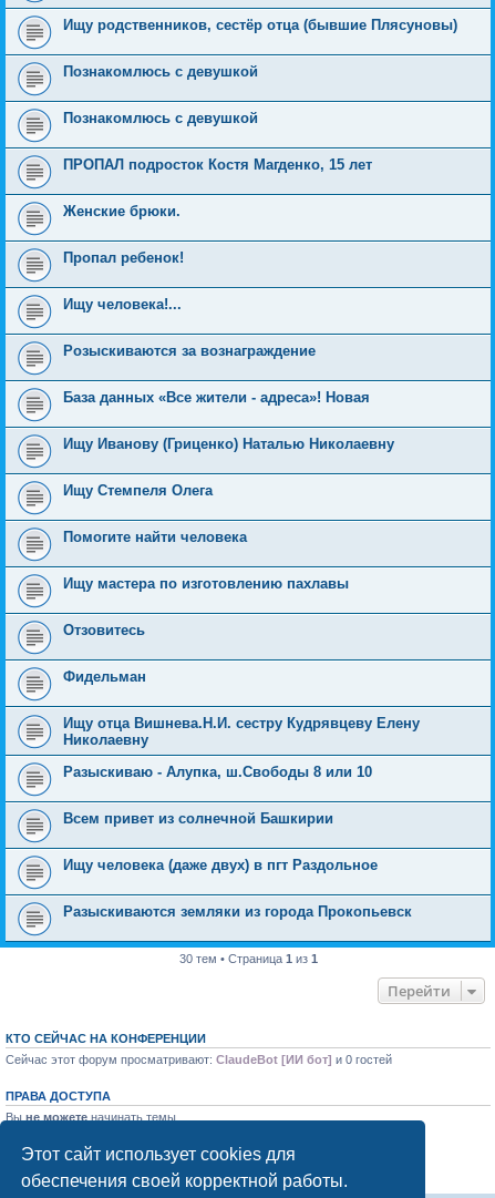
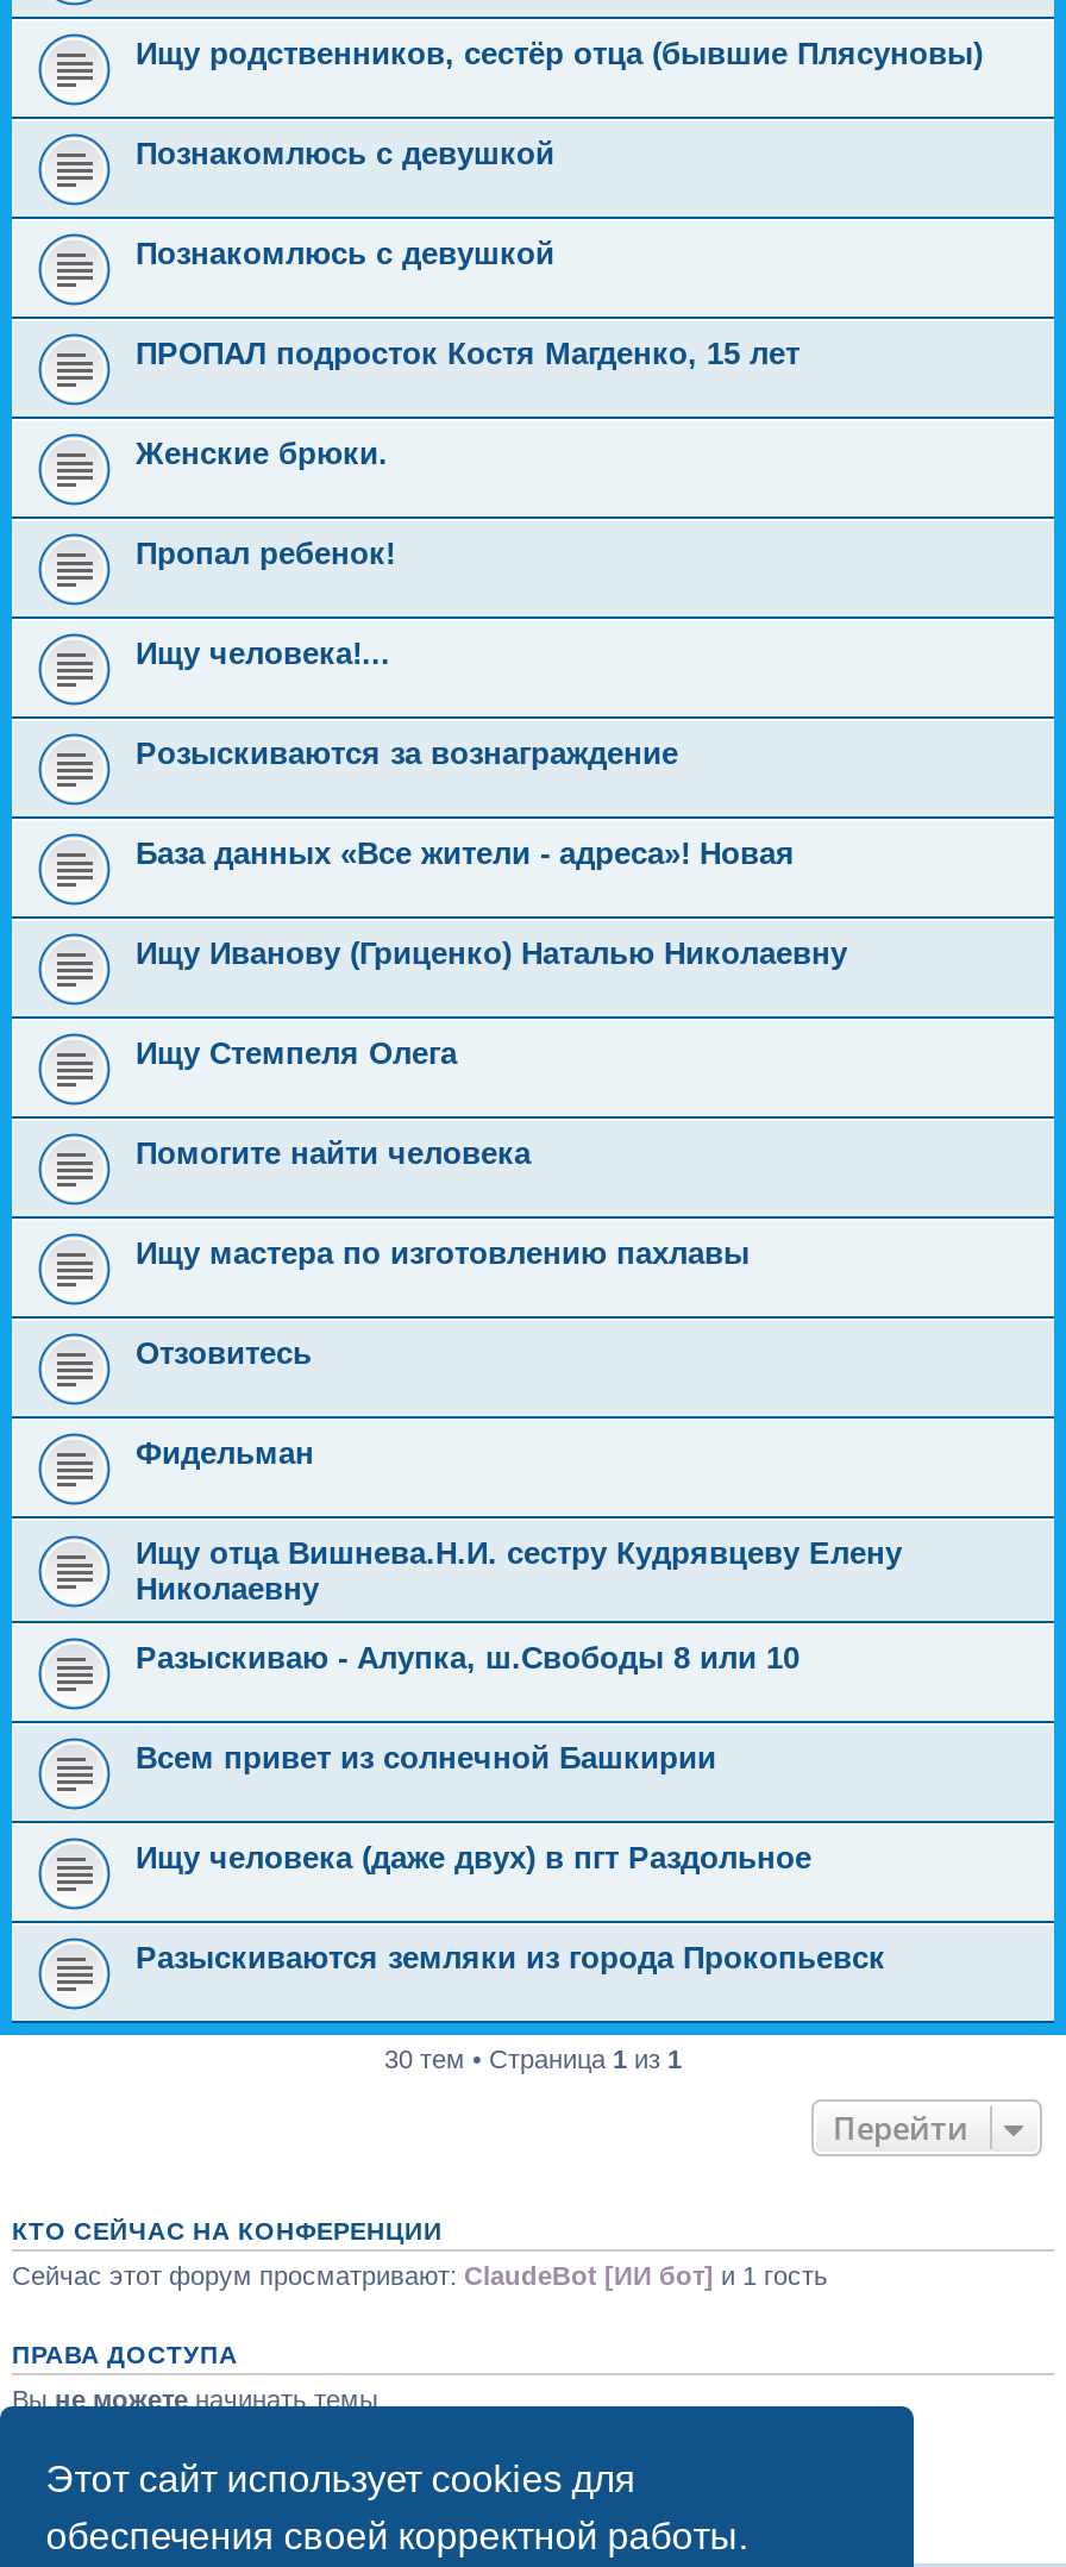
[6,1053,392,1066] Сейчас этот форум просматривают: ClaudeBot [ИИ бот] и 0 гостей -> [12,2261,828,2290] Сейчас этот форум просматривают: ClaudeBot [ИИ бот] и 1 гость

